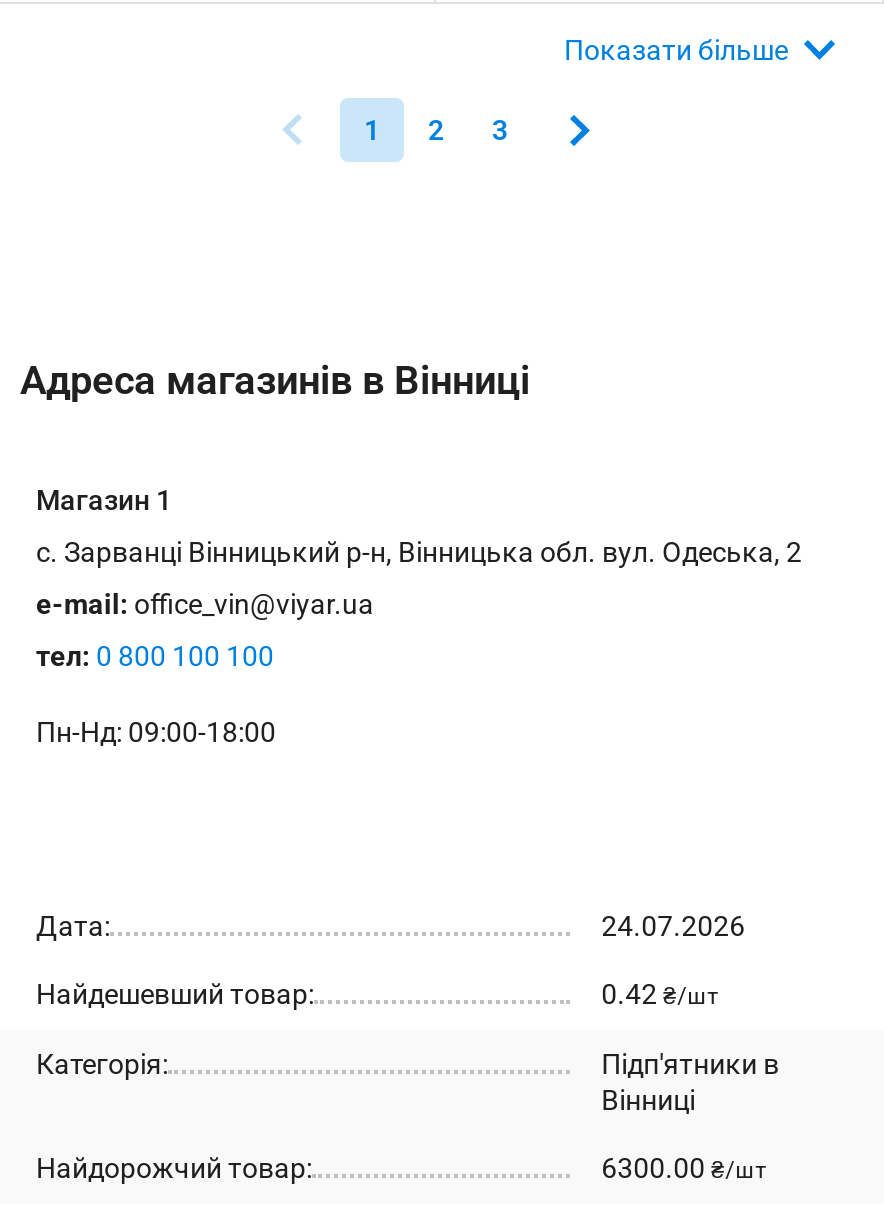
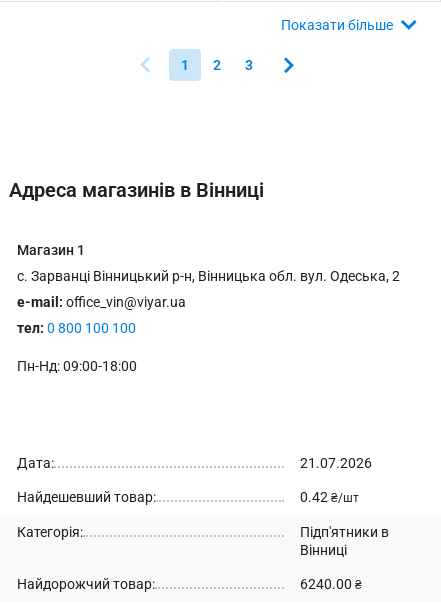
[601,910,745,942] 24.07.2026 -> [300,455,372,471] 21.07.2026
[601,1152,767,1184] 6300.00 ₴/шт -> [300,576,362,592] 6240.00 ₴

